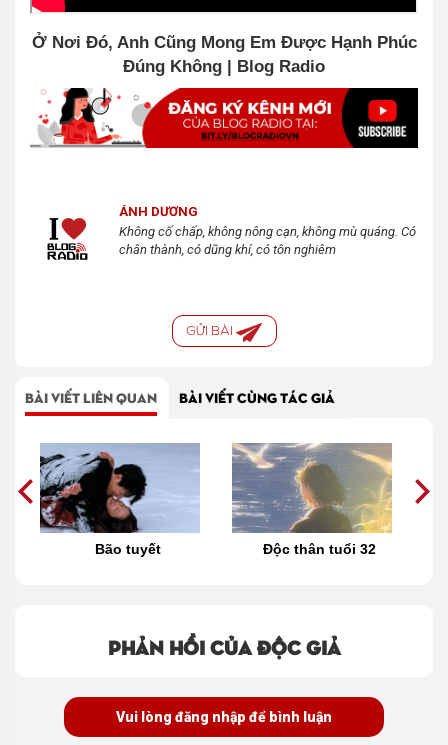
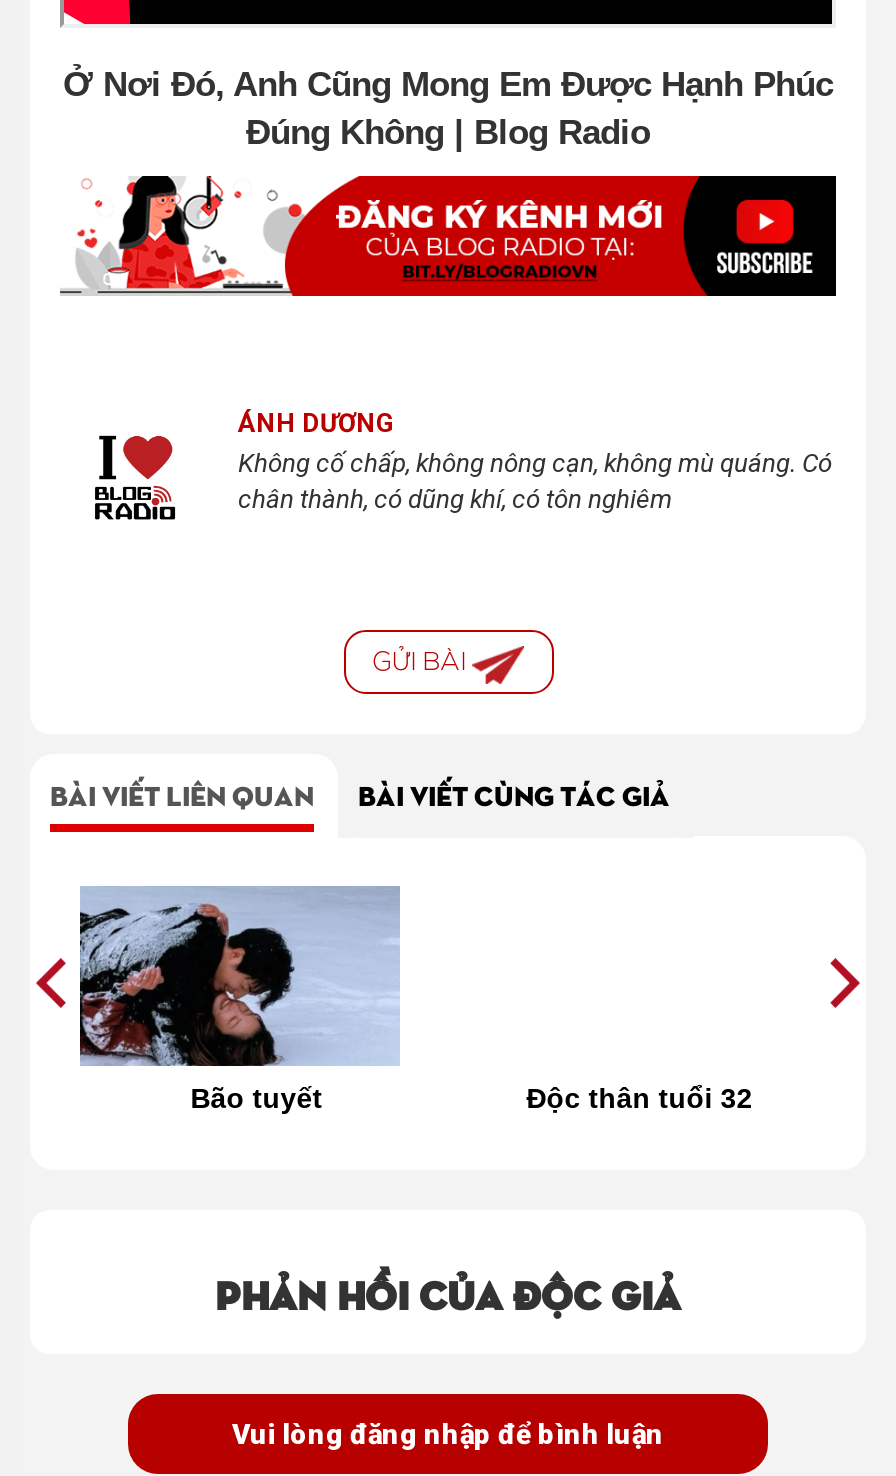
[231,442,393,534] [image] -> none

